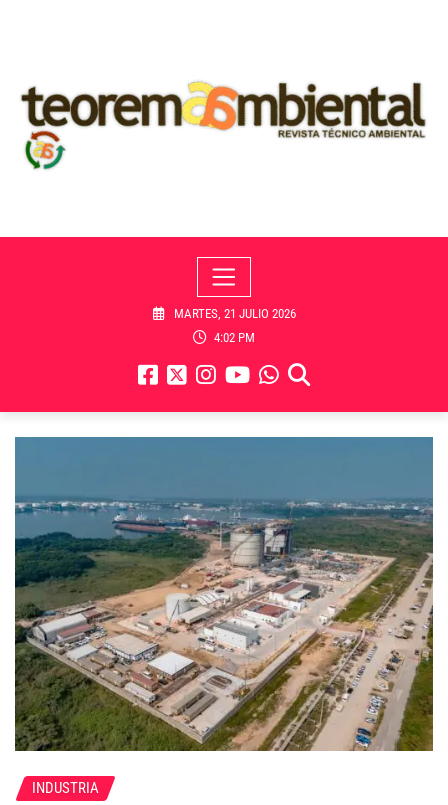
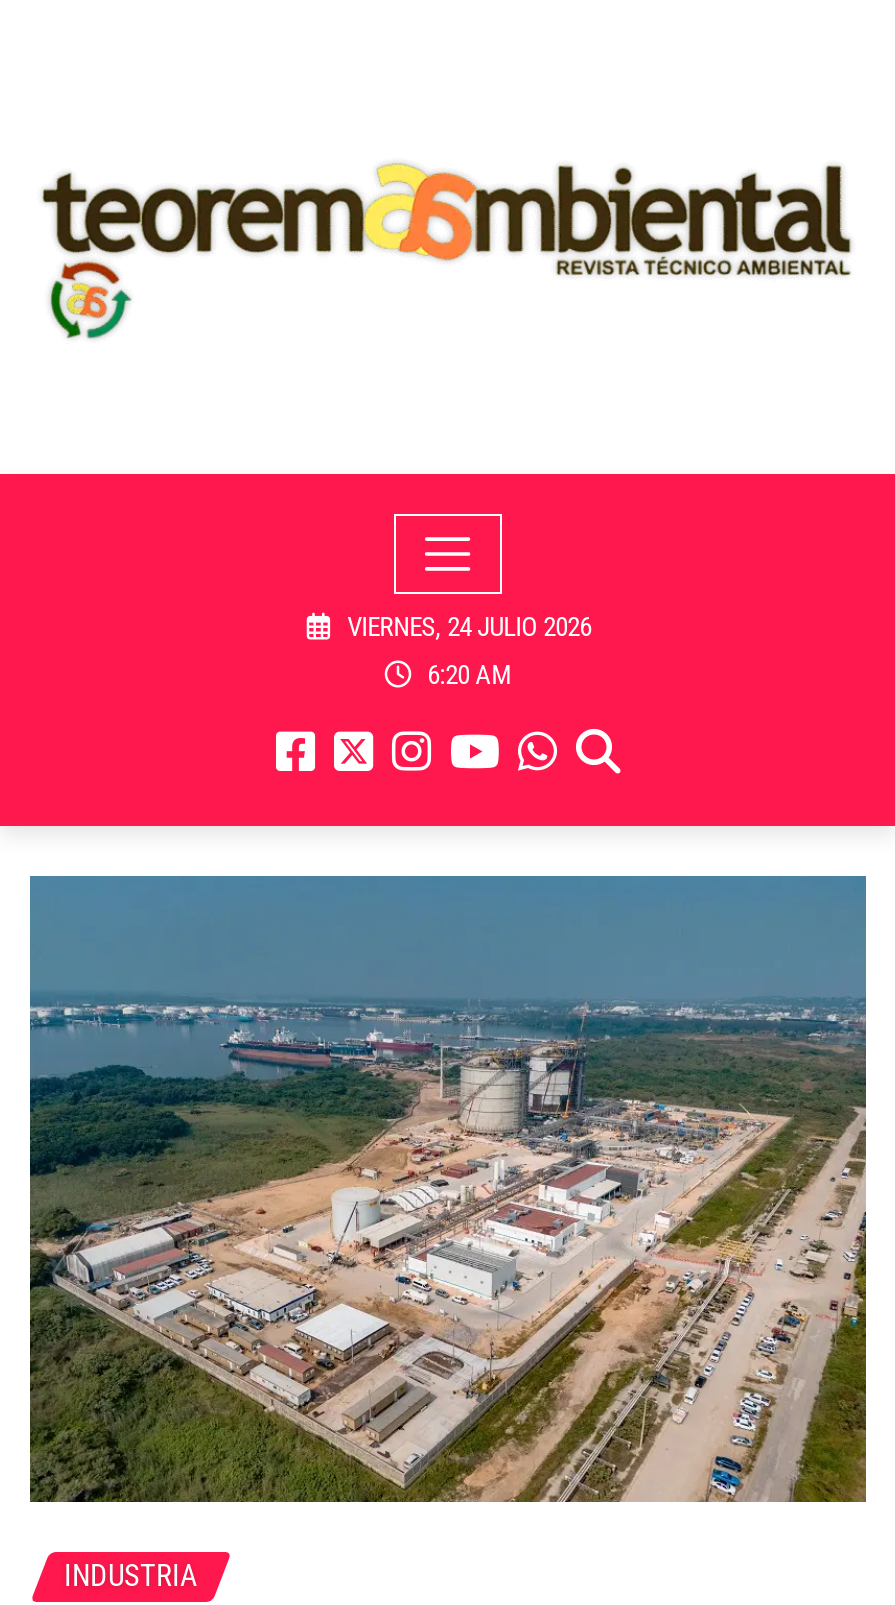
[171,306,296,321] MARTES, 21 JULIO 2026 -> [341,613,591,643] VIERNES, 24 JULIO 2026
[211,330,255,345] 4:02 PM -> [421,660,511,690] 6:20 AM

